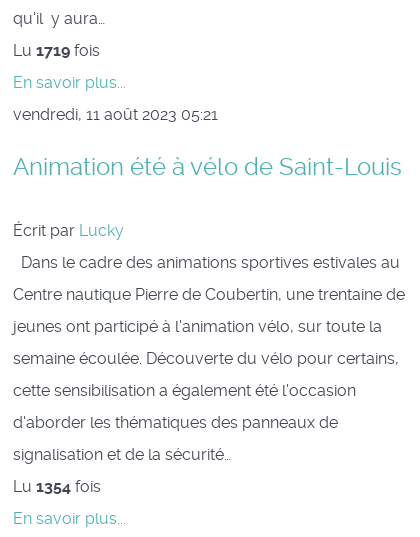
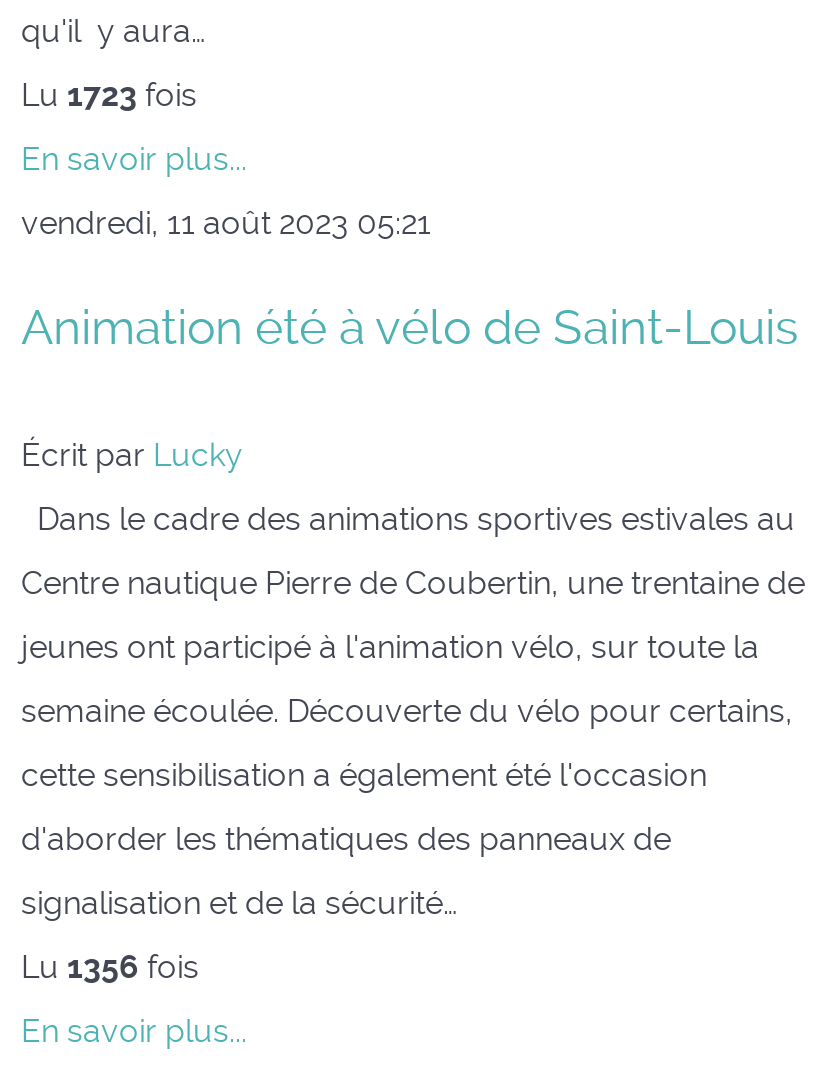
[13,41,100,60] Lu 1719 fois -> [21,75,197,113] Lu 1723 fois
[13,477,101,496] Lu 1354 fois -> [21,947,199,985] Lu 1356 fois

